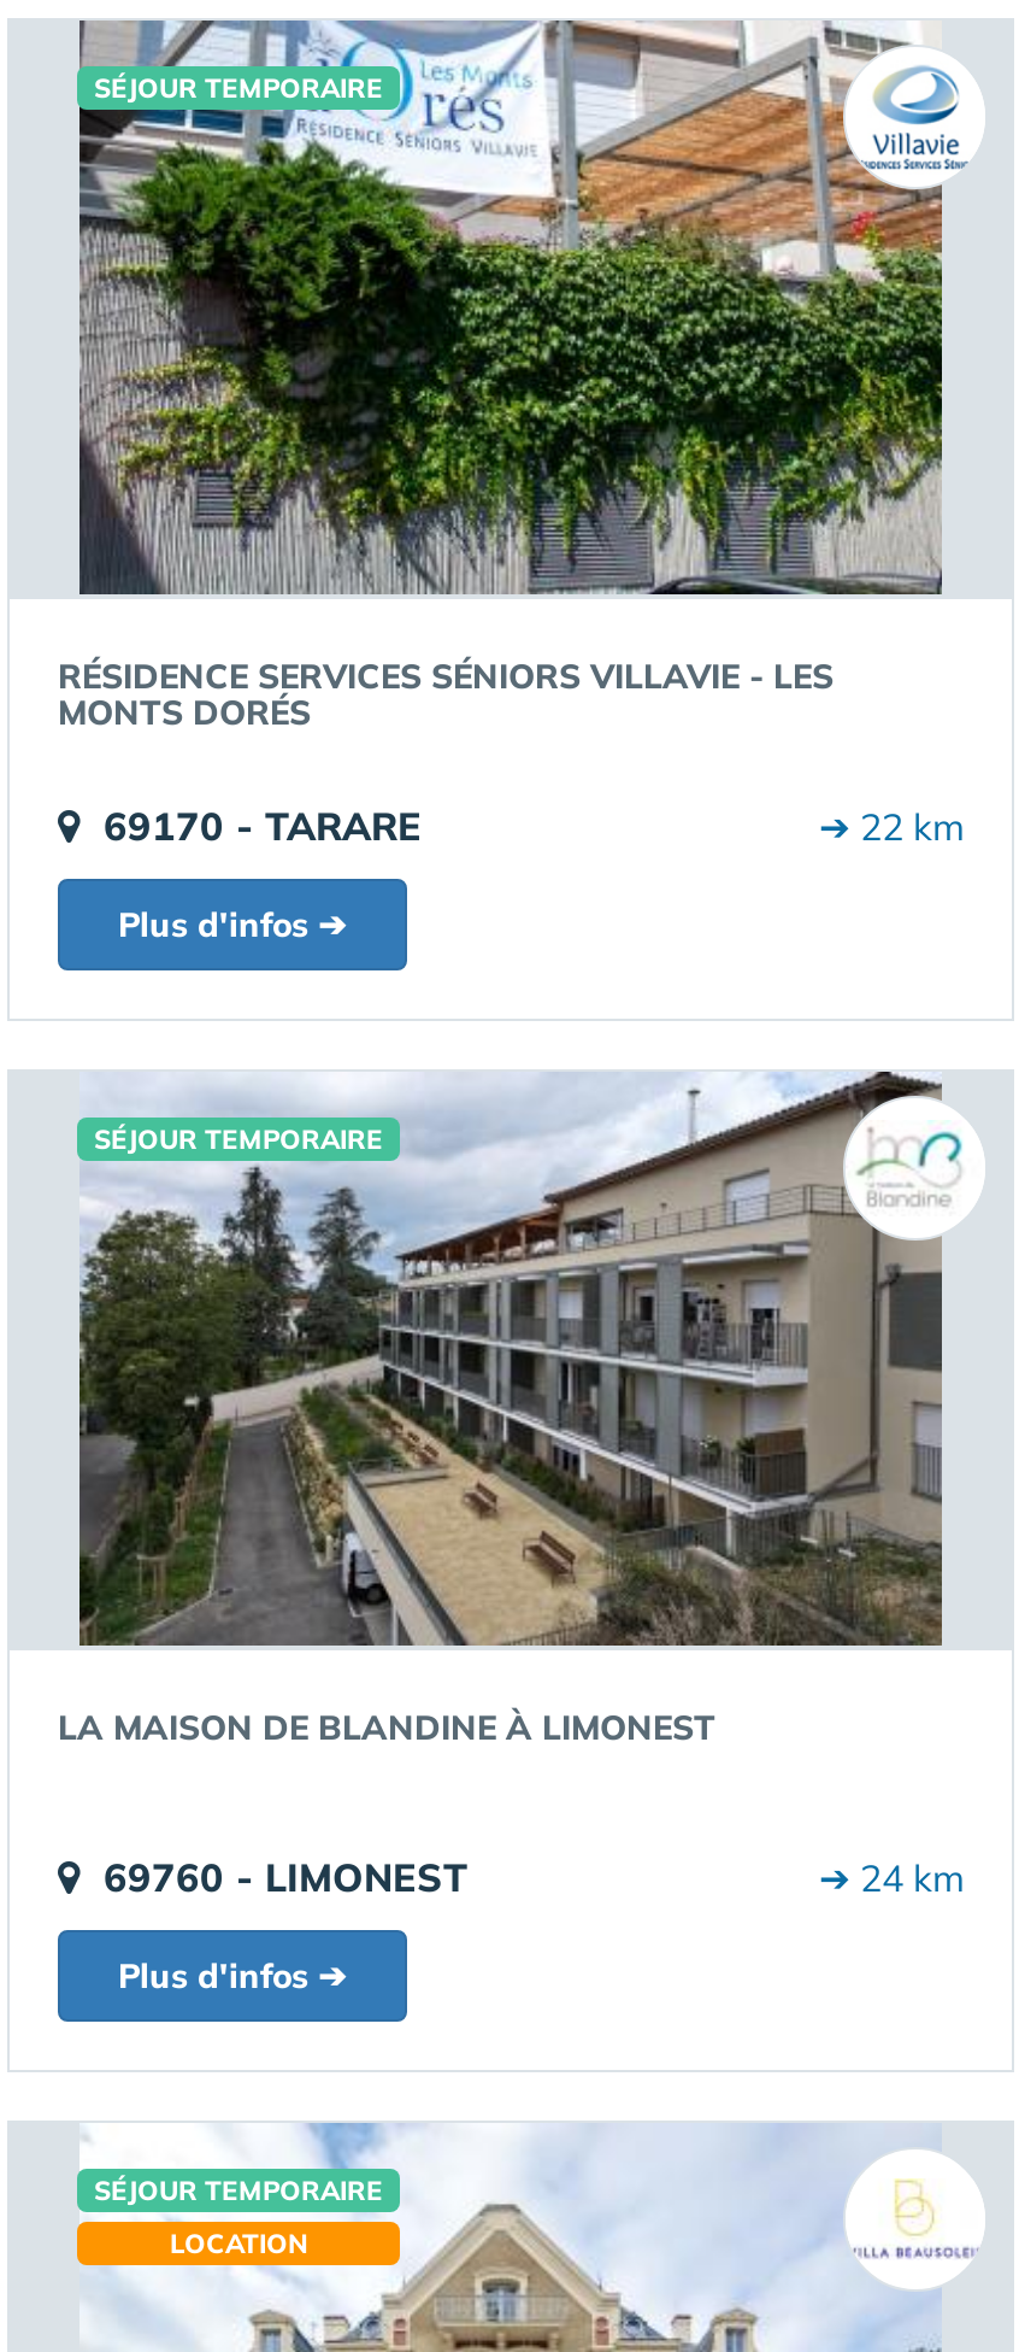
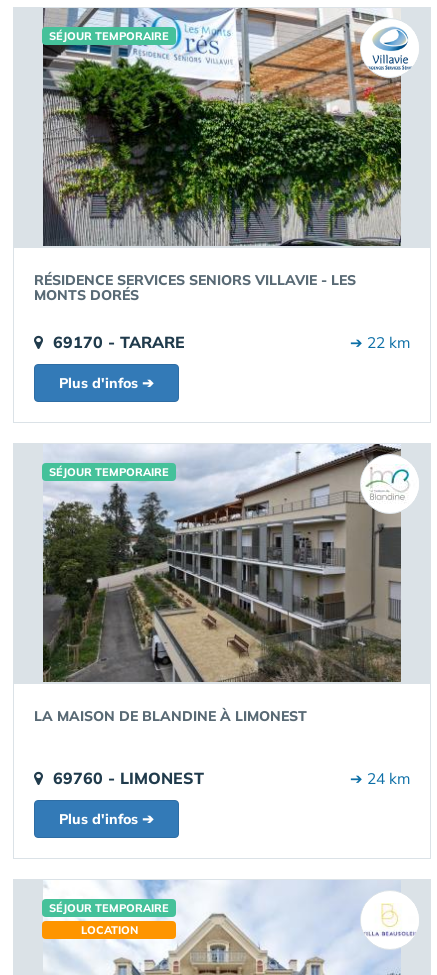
[58,655,834,698] RÉSIDENCE SERVICES SÉNIORS VILLAVIE - LES -> [34,271,356,289] RÉSIDENCE SERVICES SENIORS VILLAVIE - LES

